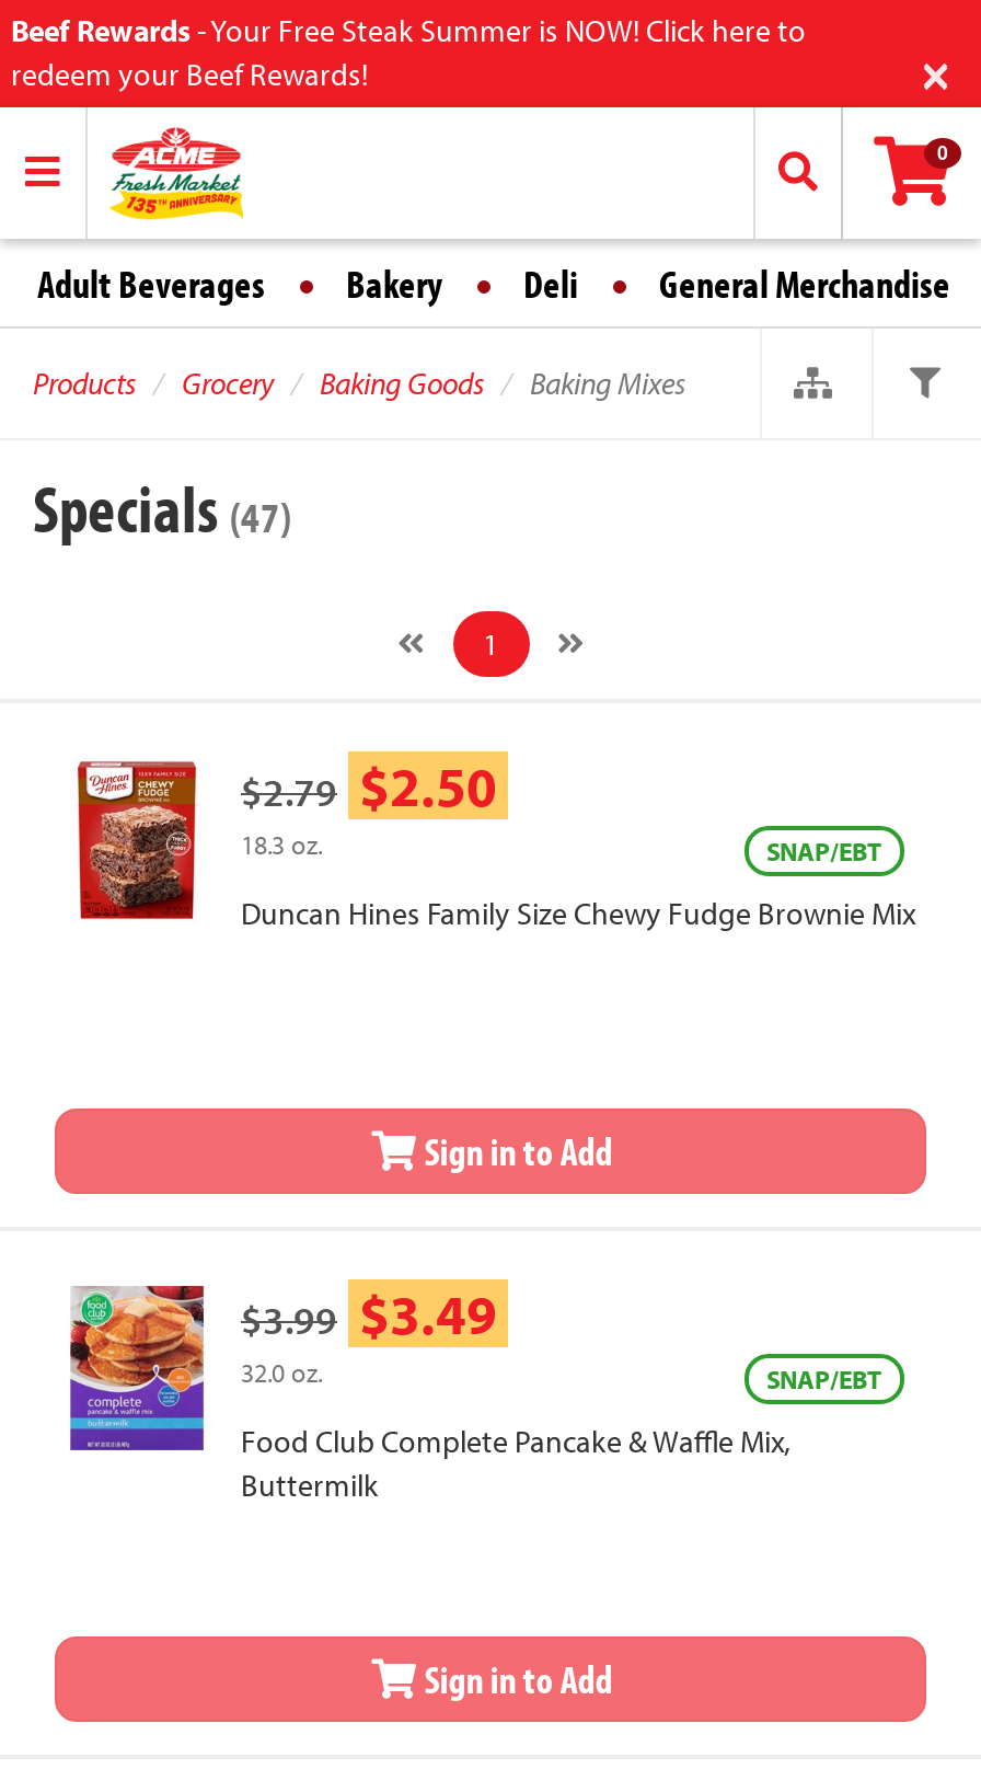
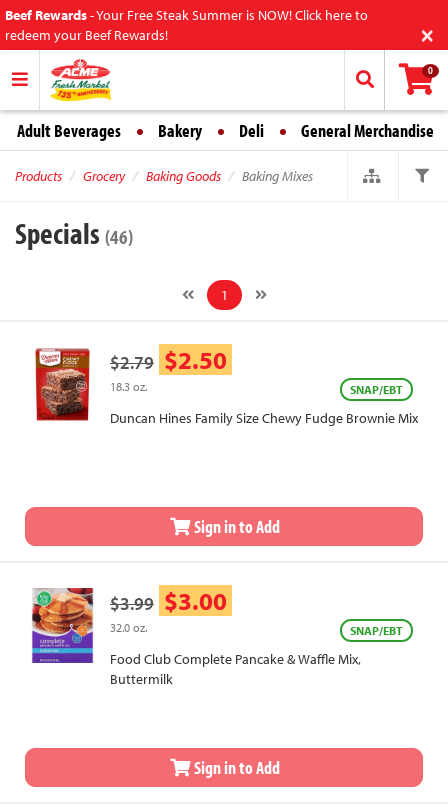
[33,467,291,550] Specials (47) -> [15,214,133,252] Specials (46)
[241,1279,497,1347] $3.99 $3.49 -> [110,585,227,616] $3.99 $3.00

